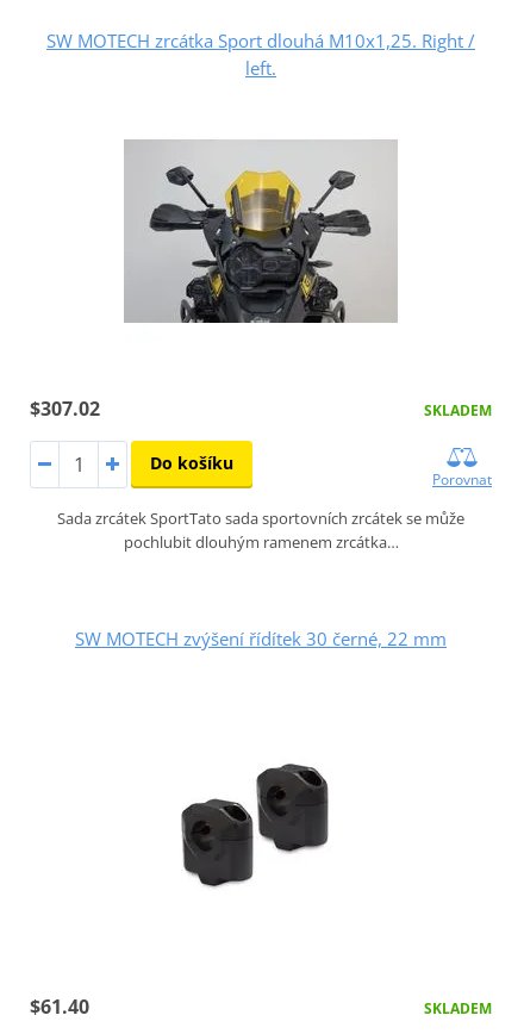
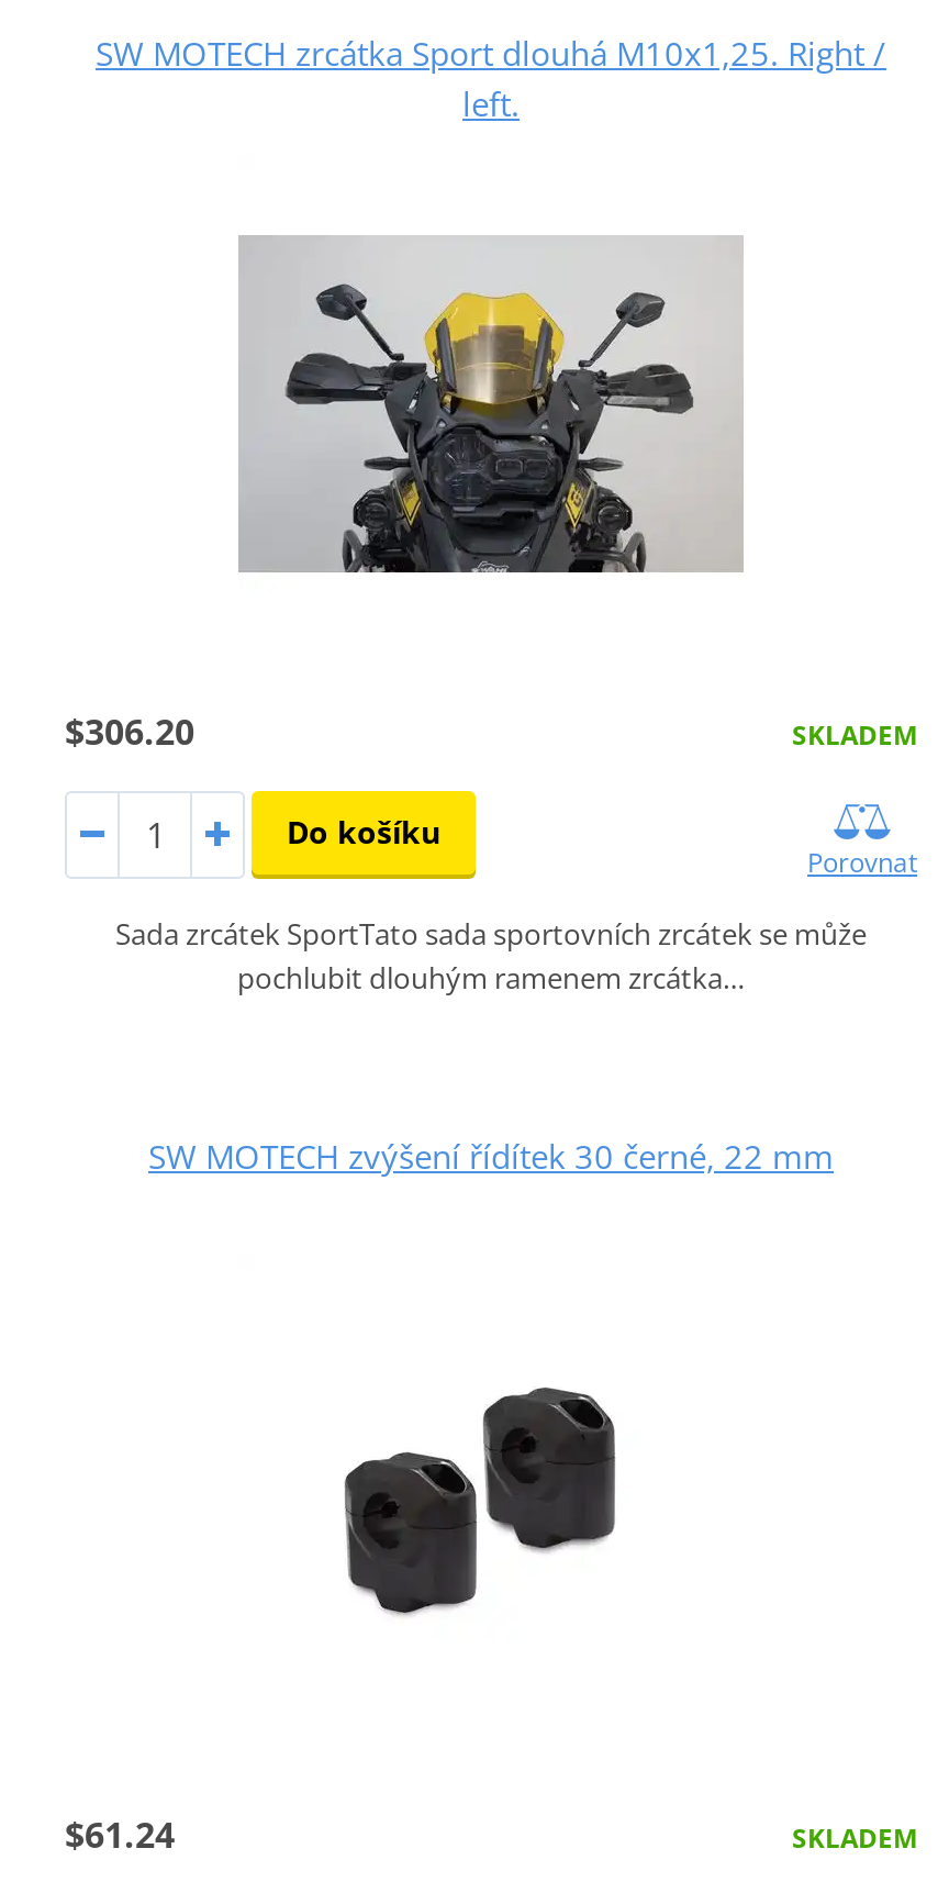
[30,395,100,421] $307.02 -> [65,707,194,755] $306.20
[30,993,89,1019] $61.40 -> [65,1810,175,1858] $61.24

